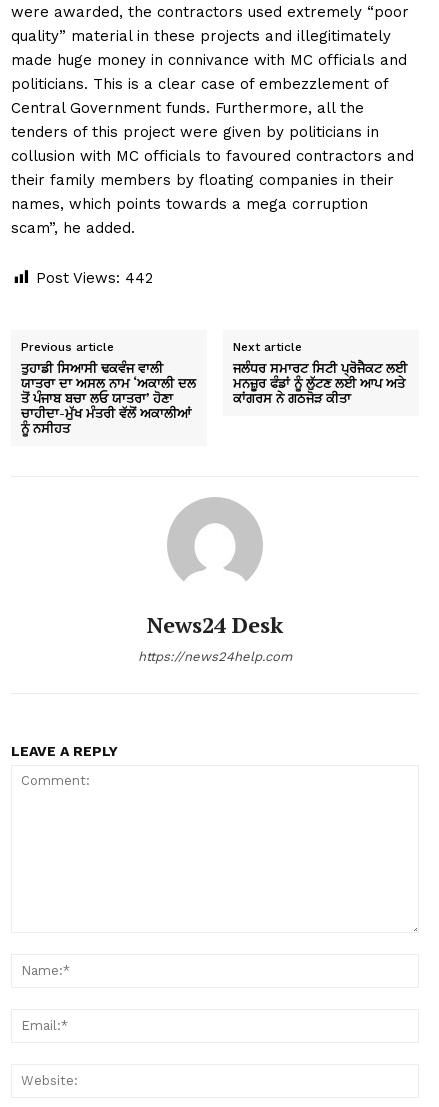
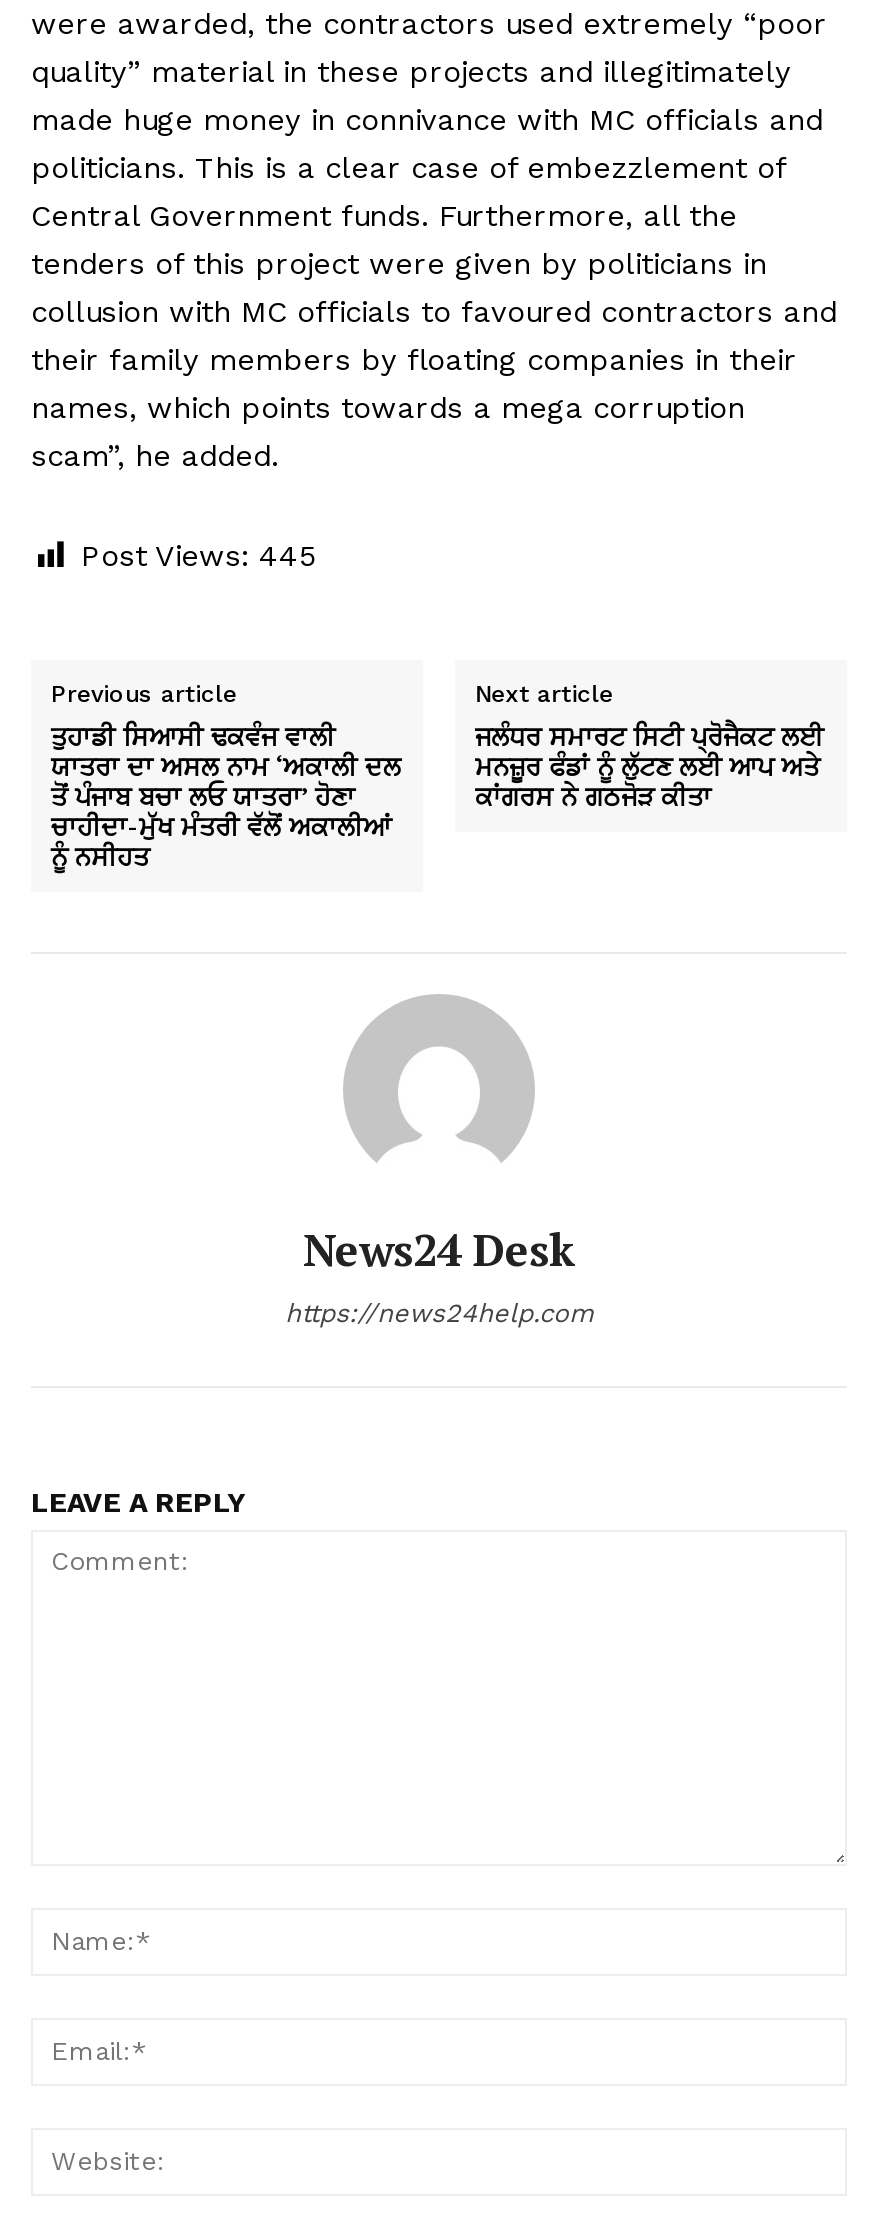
[36,269,153,287] Post Views: 442 -> [81,537,317,573] Post Views: 445

